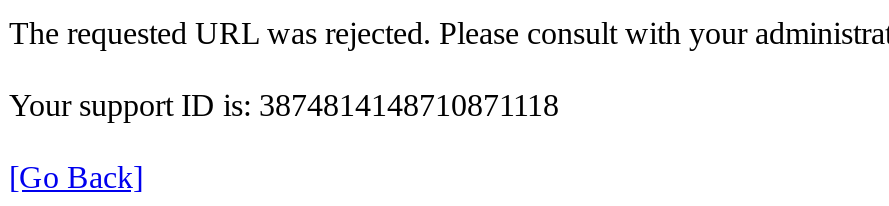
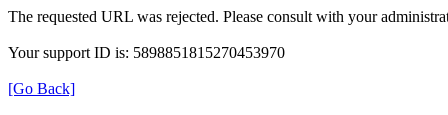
[9,88,559,122] Your support ID is: 3874814148710871118 -> [8,44,285,61] Your support ID is: 5898851815270453970

